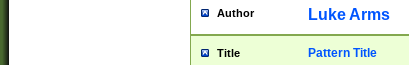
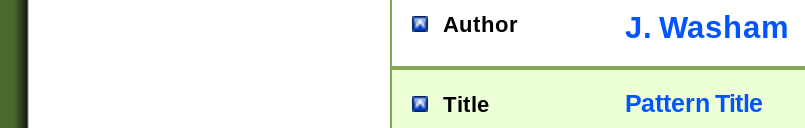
[307,6,389,23] Luke Arms -> [625,10,789,44] J. Washam

